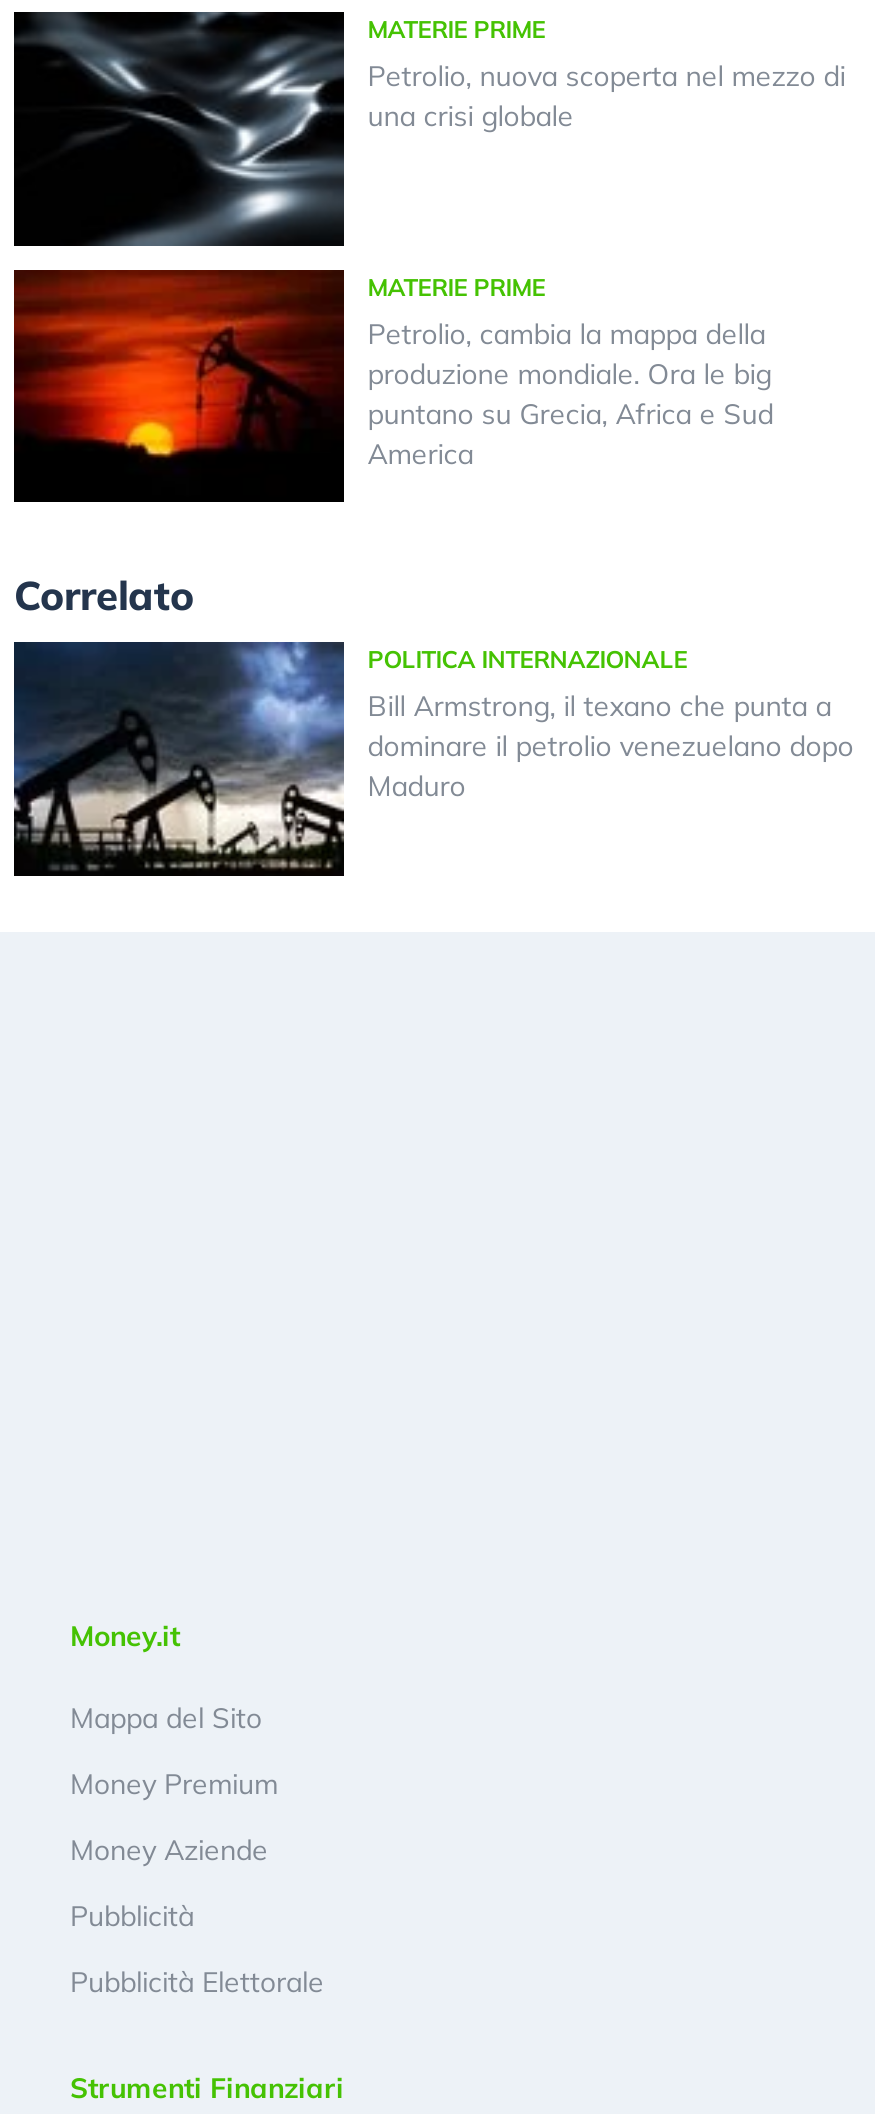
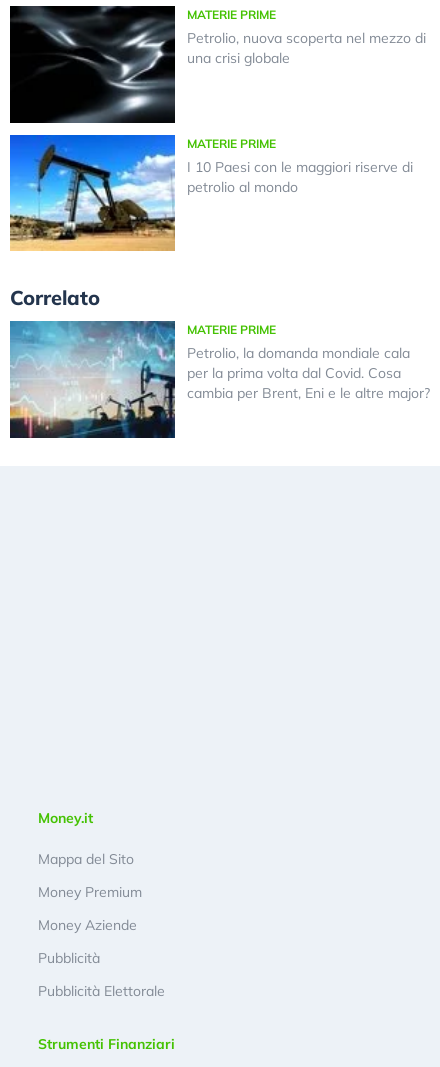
[12,268,774,504] [image] | Petrolio, cambia la mappa della | produzione mondiale. Ora le big | puntano su Grecia, Africa e Sud | America -> [9,134,413,252] [image] | I 10 Paesi con le maggiori riserve di | petrolio al mondo
[12,640,854,876] [image] | POLITICA INTERNAZIONALE | Bill Armstrong, il texano che punta a | dominare il petrolio venezuelano dopo | Maduro -> [9,320,430,439] [image] | MATERIE PRIME | Petrolio, la domanda mondiale cala | per la prima volta dal Covid. Cosa | cambia per Brent, Eni e le altre major?

